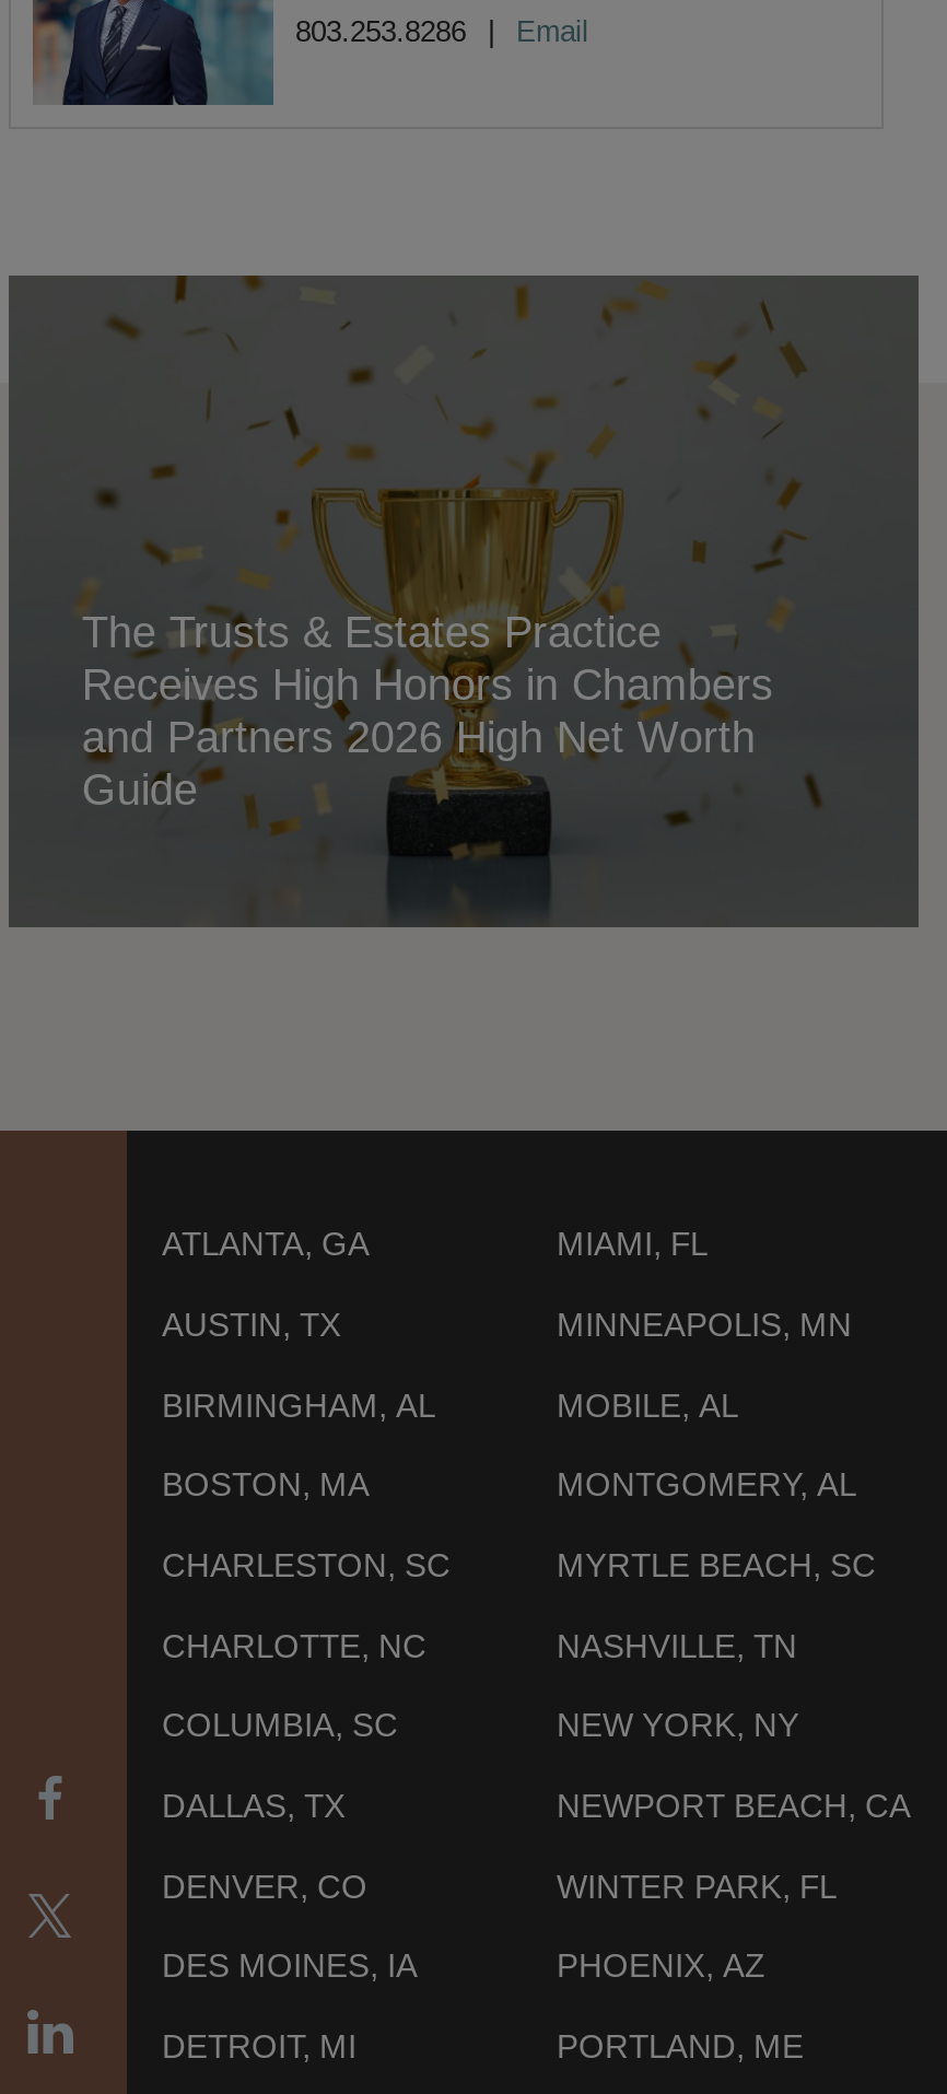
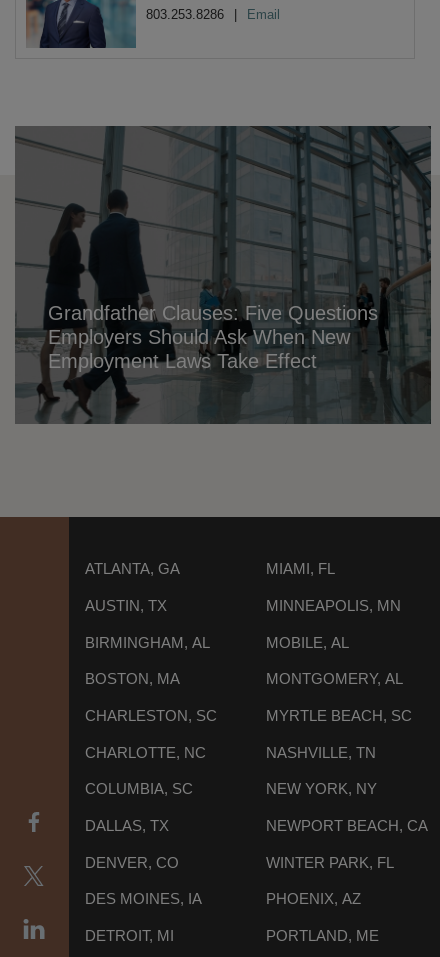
[11,273,919,927] [image] | The Trusts & Estates Practice | Receives High Honors in Chambers | and Partners 2026 High Net Worth | Guide -> [16,126,431,423] [image] | Grandfather Clauses: Five Questions | Employers Should Ask When New | Employment Laws Take Effect

